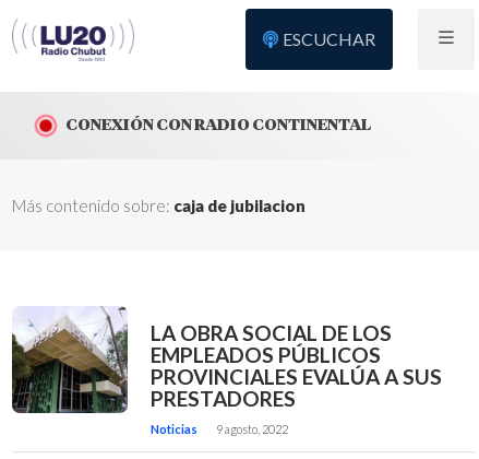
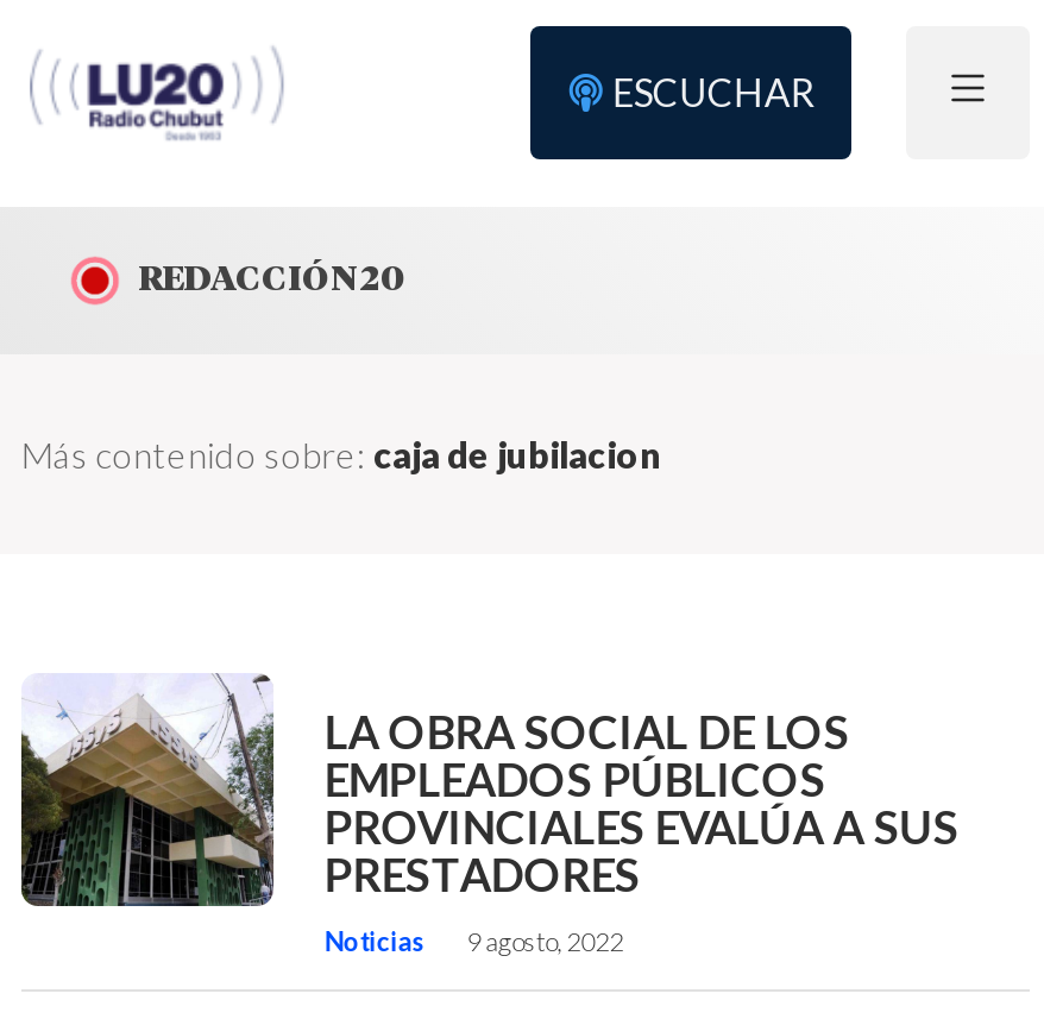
[65,115,371,133] CONEXIÓN CON RADIO CONTINENTAL -> [138,258,407,296] REDACCIÓN 20

